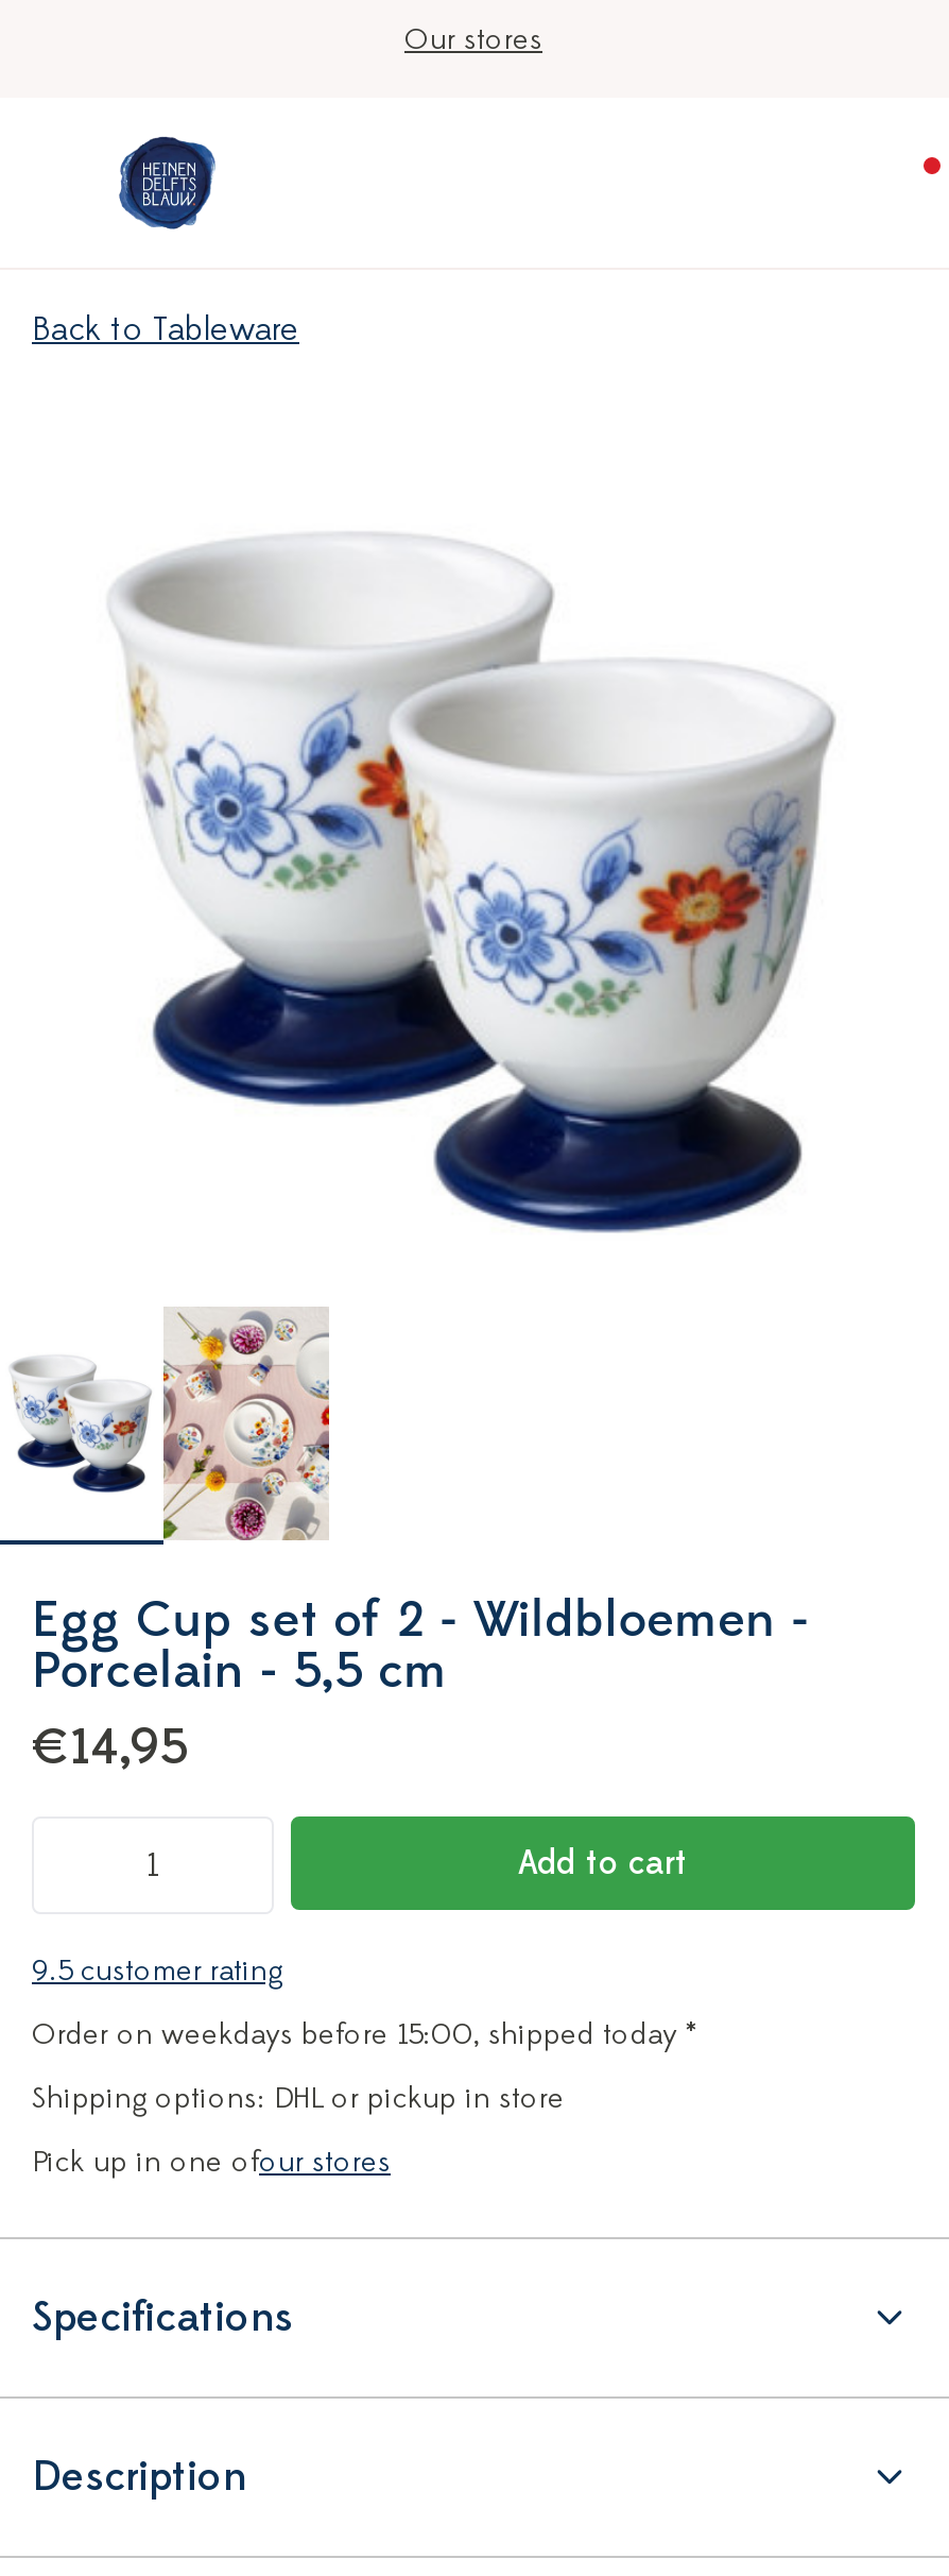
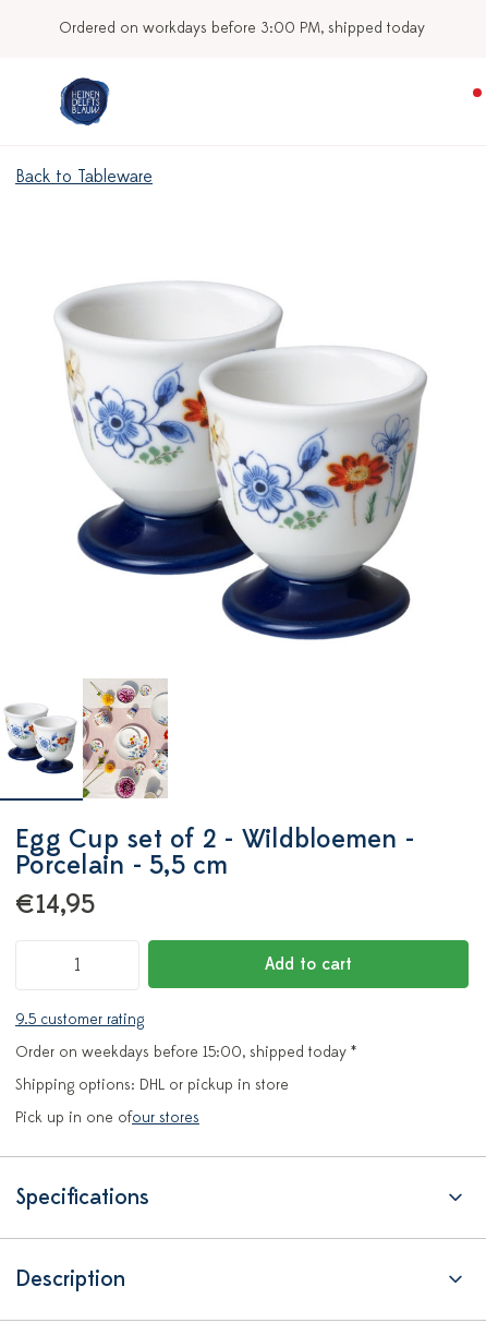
[404,21,542,57] Our stores -> [59,19,425,37] Ordered on workdays before 3:00 PM, shipped today

